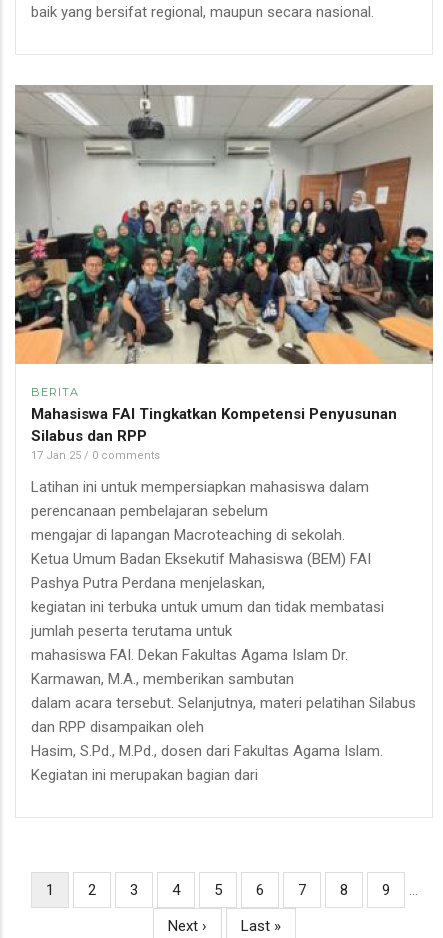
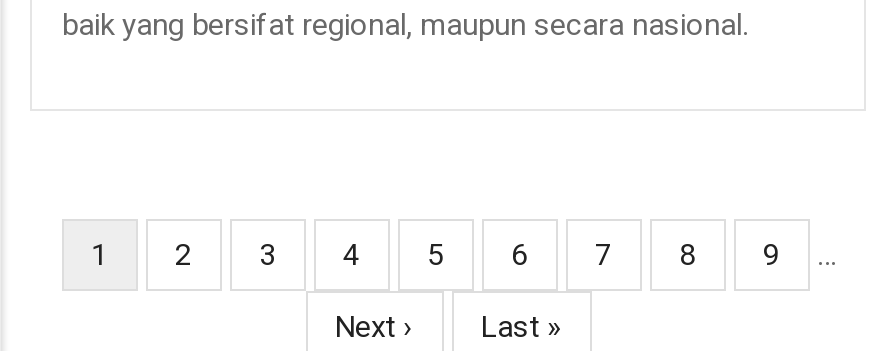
[14,84,434,784] [image] | BERITA | Mahasiswa FAI Tingkatkan Kompetensi Penyusunan | Silabus dan RPP | 17 Jan 25 / 0 comments | Latihan ini untuk mempersiapkan mahasiswa dalam | perencanaan pembelajaran sebelum | mengajar di lapangan Macroteaching di sekolah. | Ketua Umum Badan Eksekutif Mahasiswa (BEM) FAI | Pashya Putra Perdana menjelaskan, | kegiatan ini terbuka untuk umum dan tidak membatasi | jumlah peserta terutama untuk | mahasiswa FAI. Dekan Fakultas Agama Islam Dr. | Karmawan, M.A., memberikan sambutan | dalam acara tersebut. Selanjutnya, materi pelatihan Silabus | dan RPP disampaikan oleh | Hasim, S.Pd., M.Pd., dosen dari Fakultas Agama Islam. | Kegiatan ini merupakan bagian dari -> none

